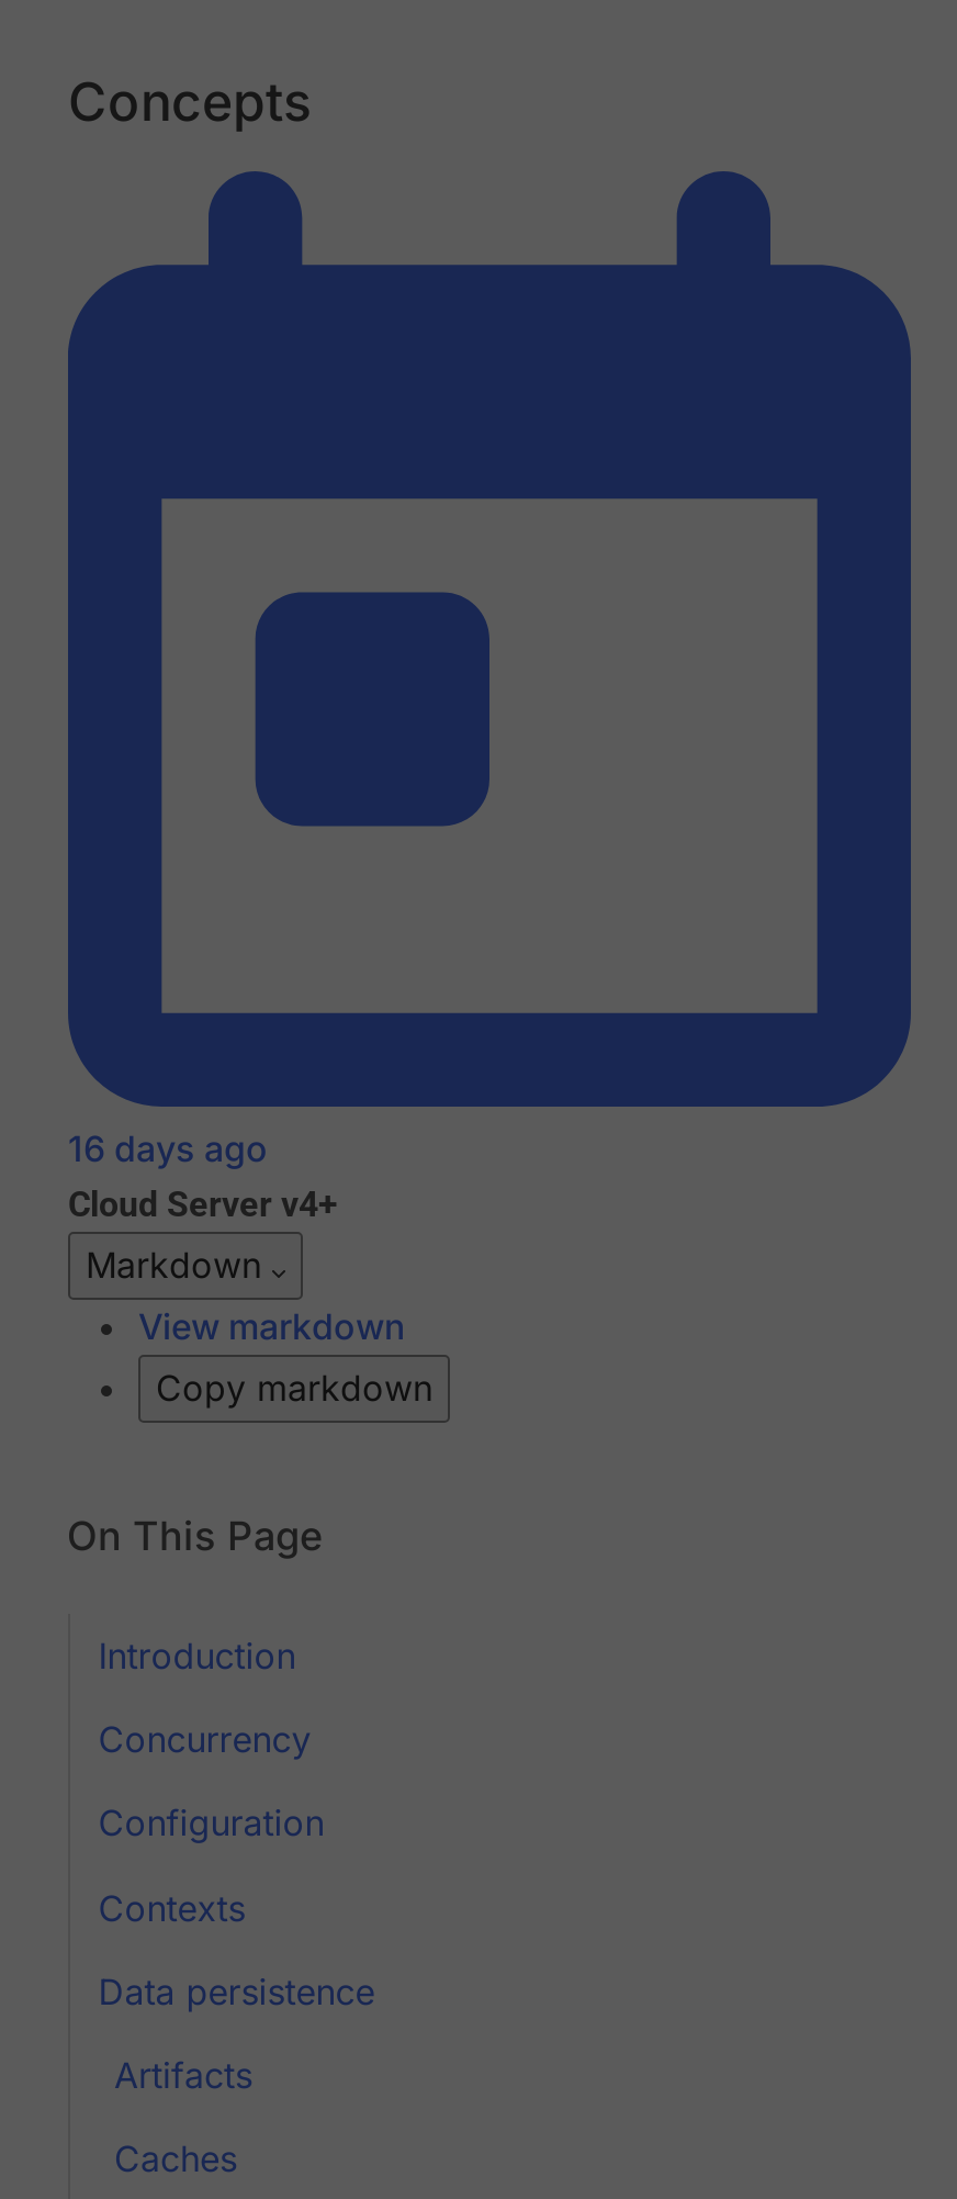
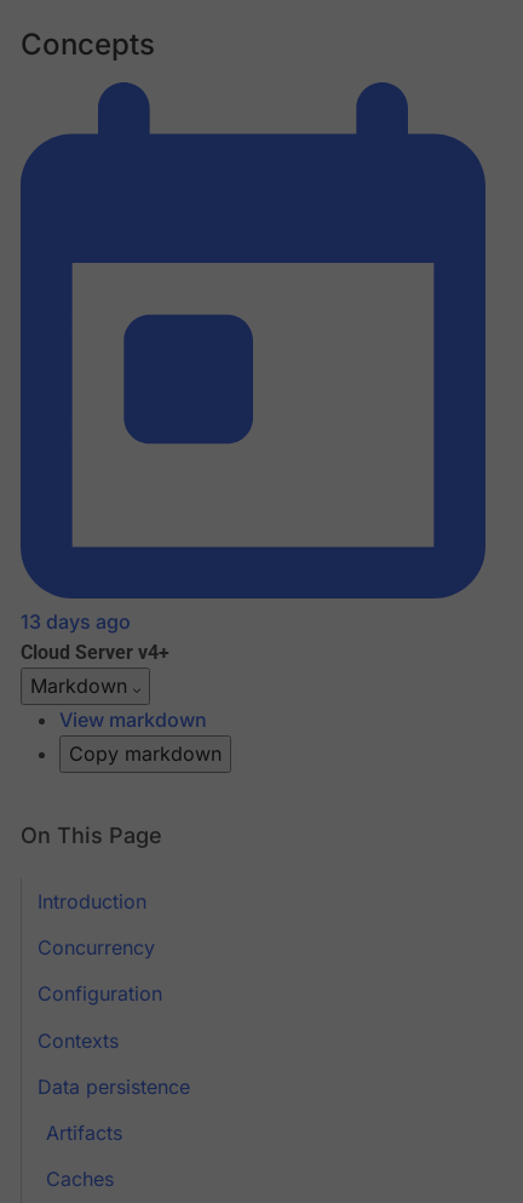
[68,1127,268,1171] 16 days ago -> [21,610,131,634] 13 days ago

